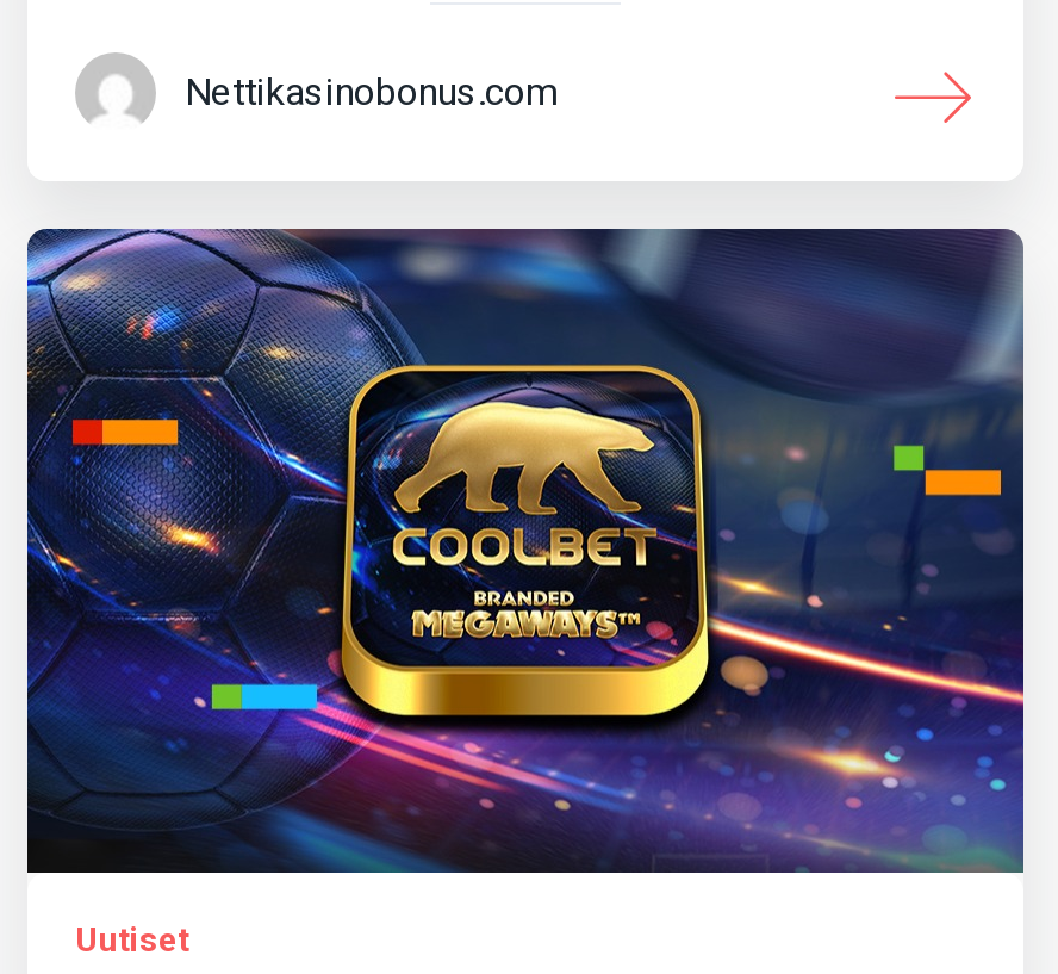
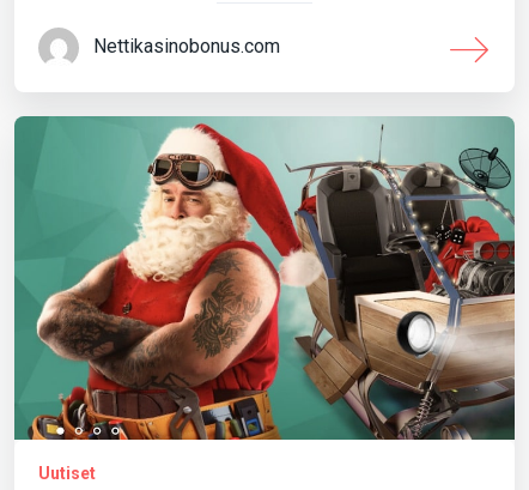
[25,225,1026,876] [image] -> [13,115,516,441] [image]

